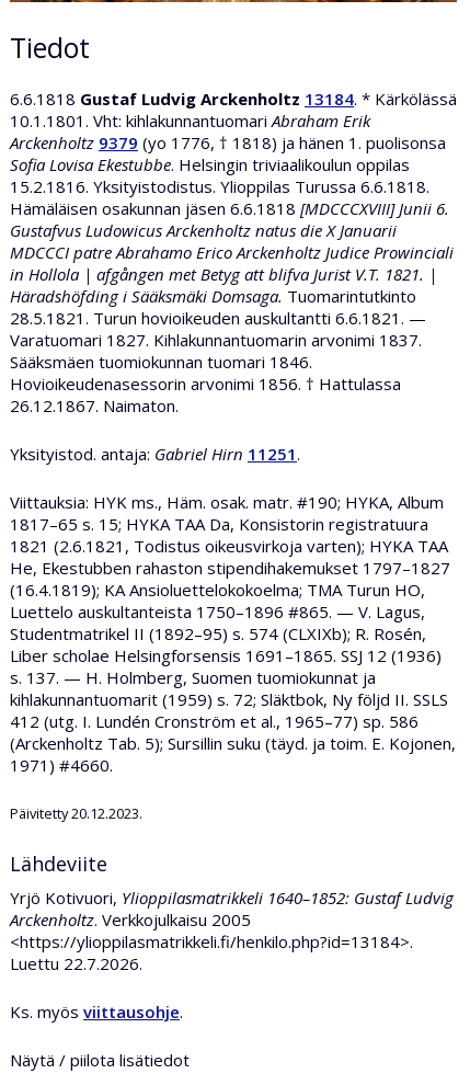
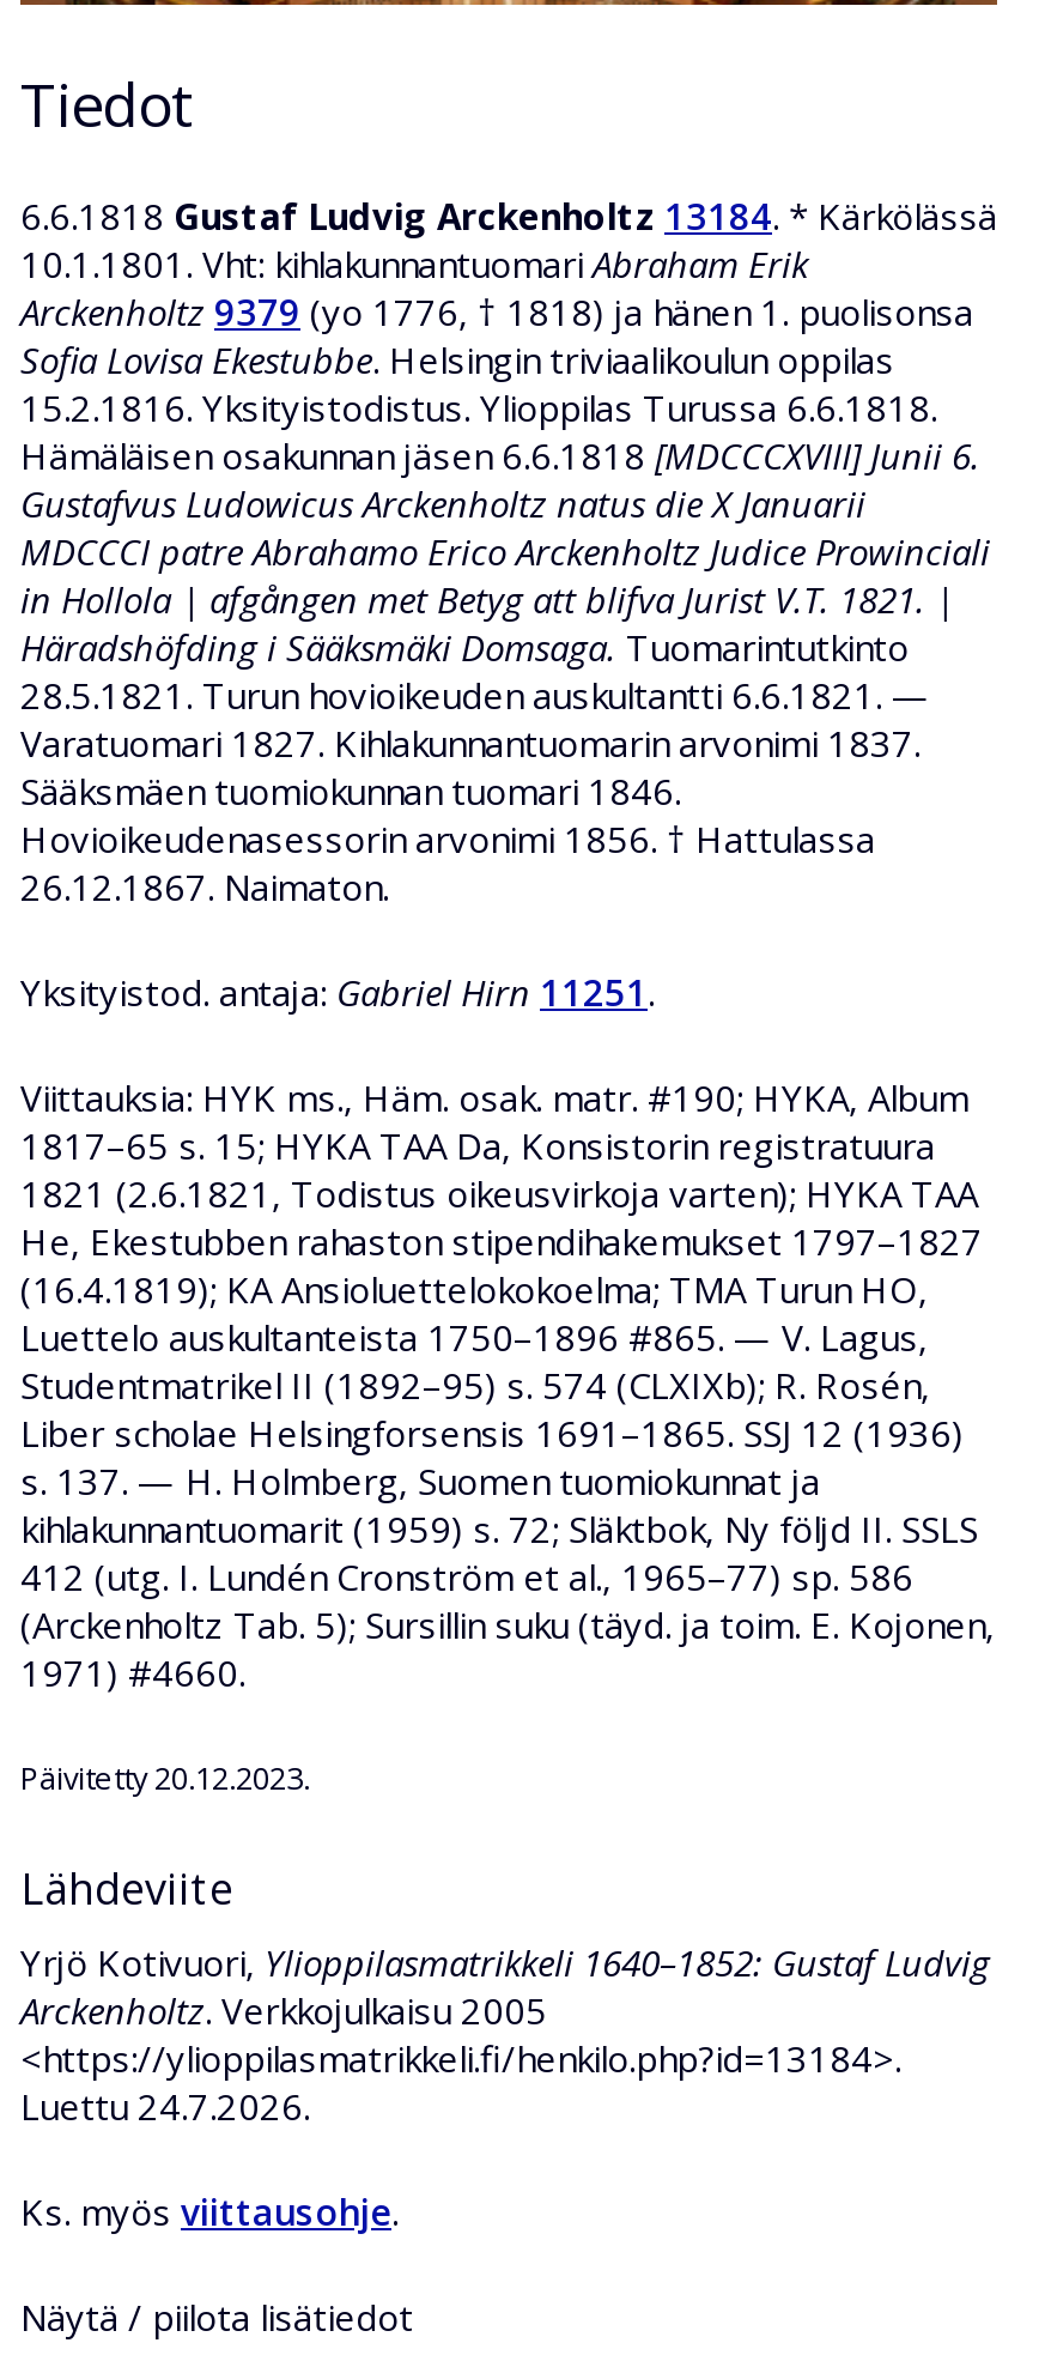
[10,952,142,974] Luettu 22.7.2026. -> [20,2082,310,2130] Luettu 24.7.2026.

